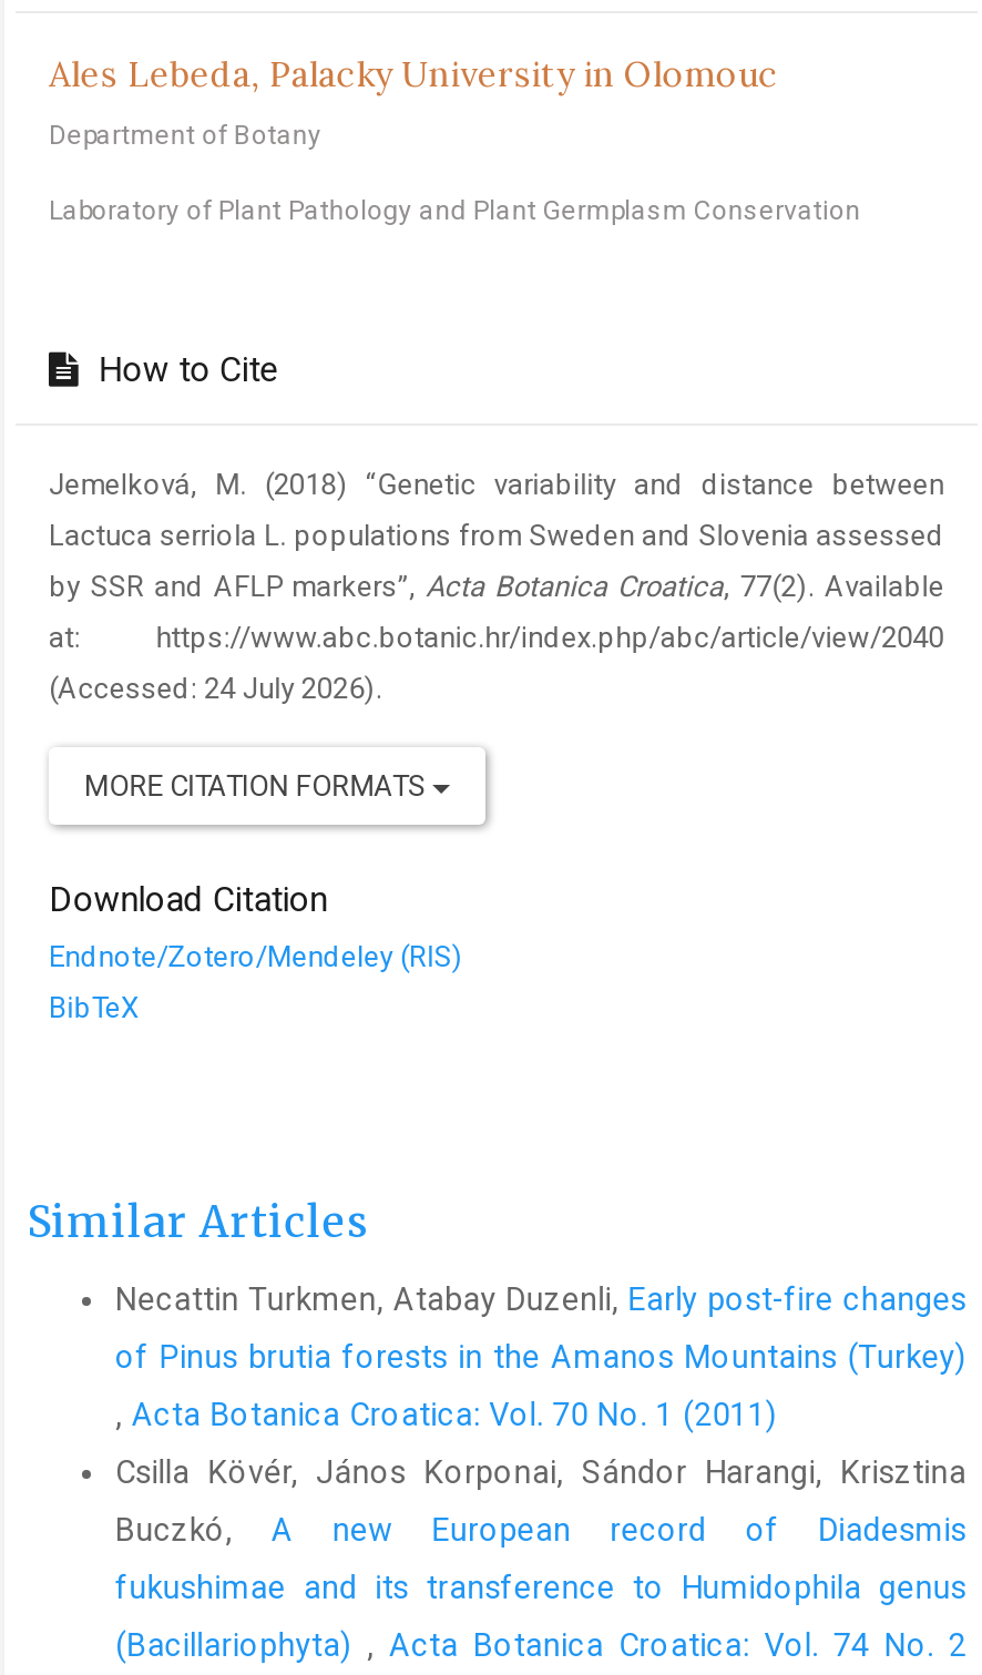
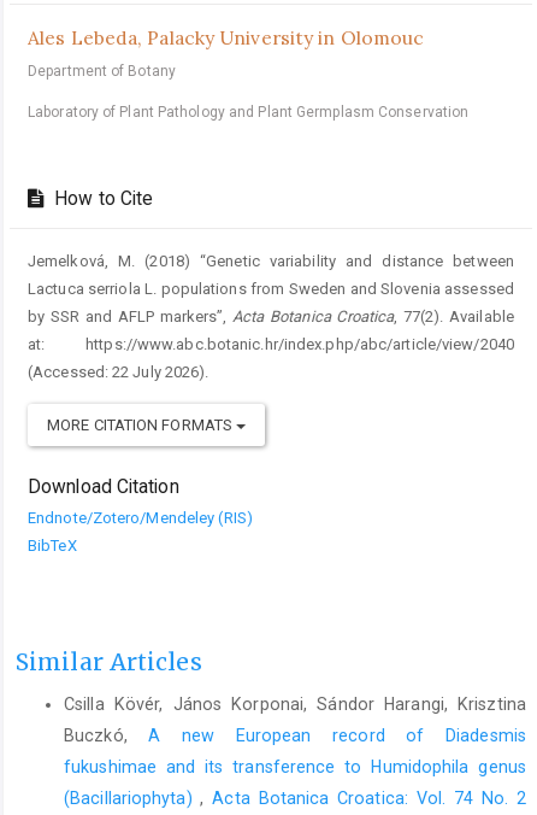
[49,673,382,706] (Accessed: 24 July 2026). -> [28,363,209,382] (Accessed: 22 July 2026).
[115,1281,966,1432] Necattin Turkmen, Atabay Duzenli, Early post-fire changes | of Pinus brutia forests in the Amanos Mountains (Turkey) | , Acta Botanica Croatica: Vol. 70 No. 1 (2011) -> none

